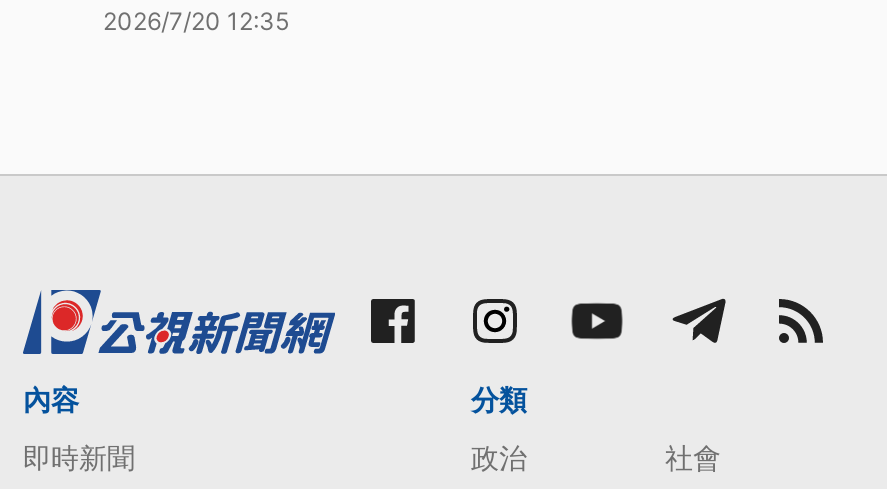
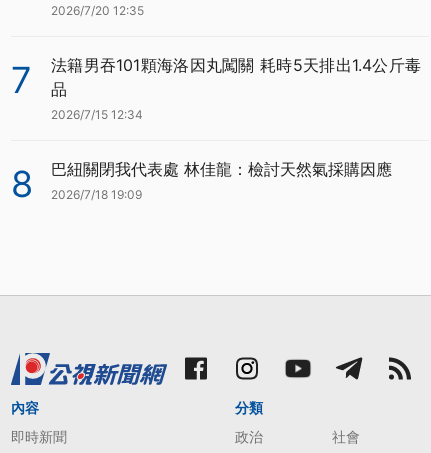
none -> [11,55,421,206] 7 | 法籍男吞101顆海洛因丸闖關 耗時5天排出1.4公斤毒 | 品 | 2026/7/15 12:34 | 8 | 巴紐關閉我代表處 林佳龍：檢討天然氣採購因應 | 2026/7/18 19:09

